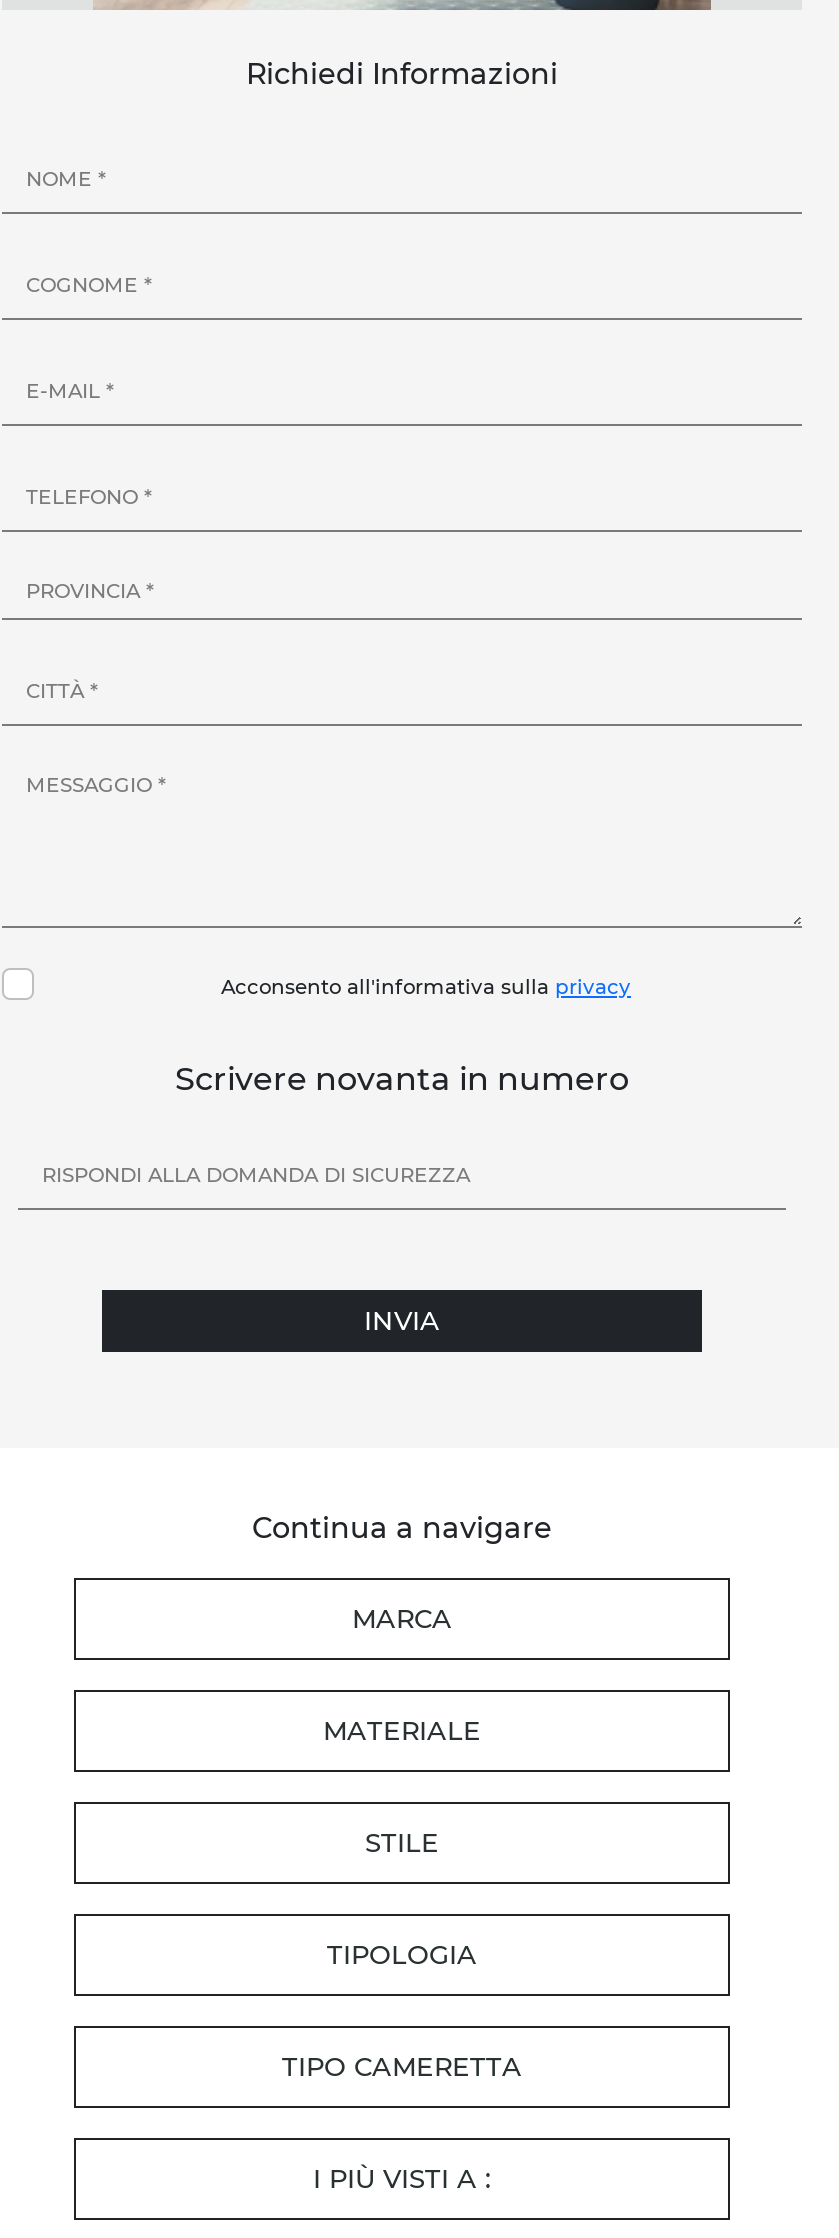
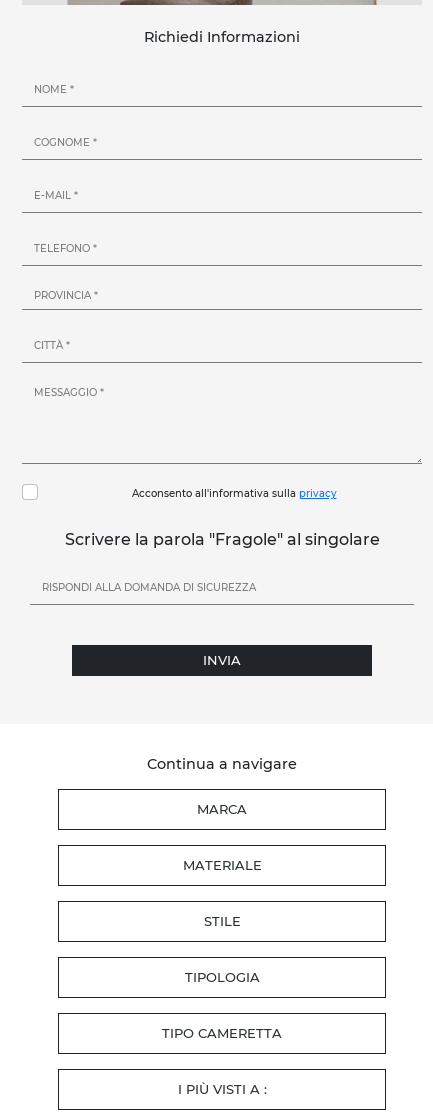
[175,1059,629,1097] Scrivere novanta in numero -> [64,530,379,549] Scrivere la parola "Fragole" al singolare

